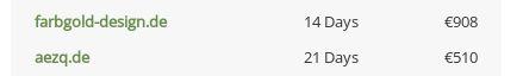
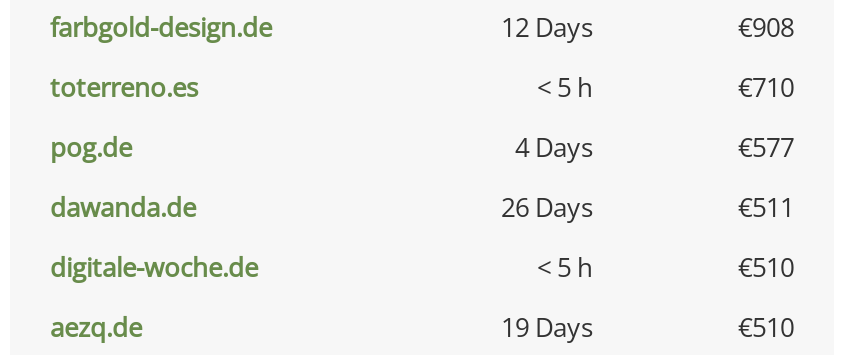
[303,11,358,32] 14 Days -> [501,9,593,45] 12 Days
none -> [50,69,794,285] toterreno.es | < 5 h | €710 | pog.de | 4 Days | €577 | dawanda.de | 26 Days | €511 | digitale-woche.de | < 5 h | €510
[303,46,358,68] 21 Days -> [501,309,593,345] 19 Days

